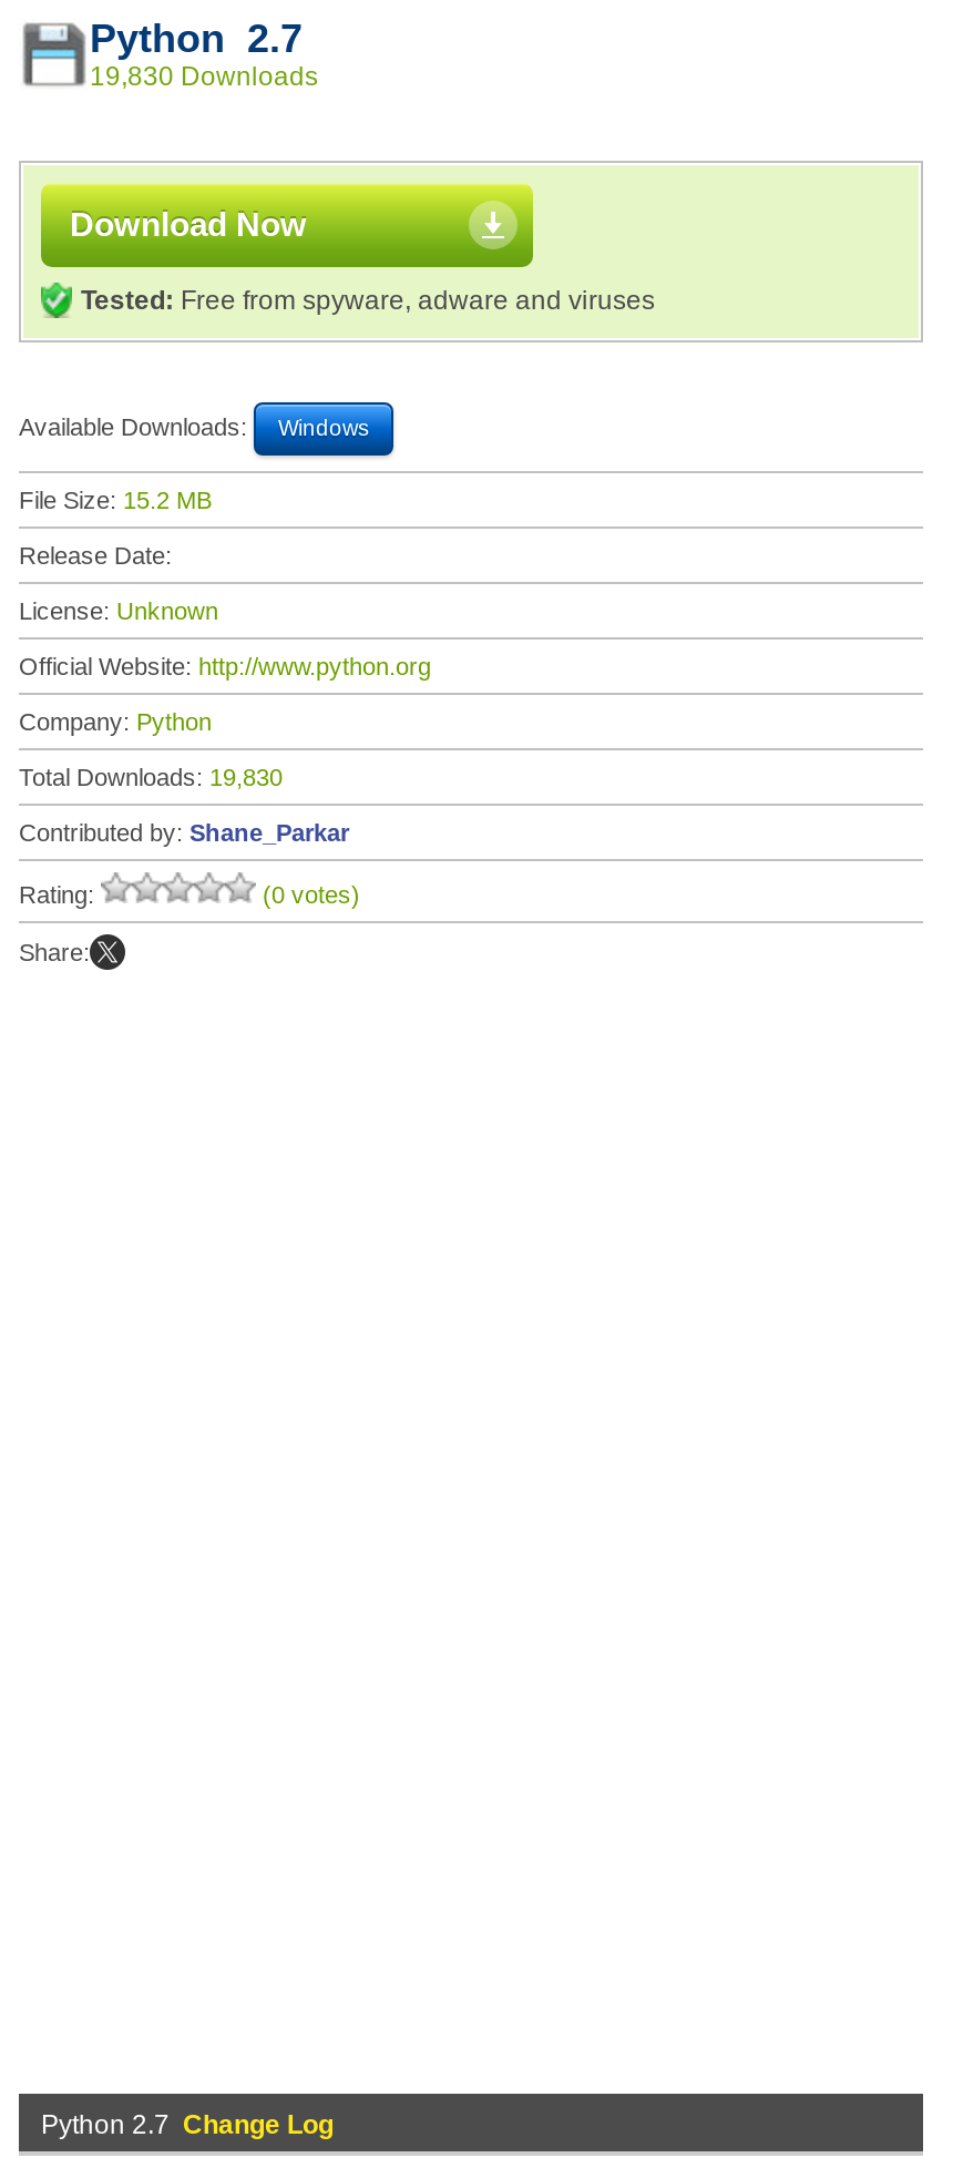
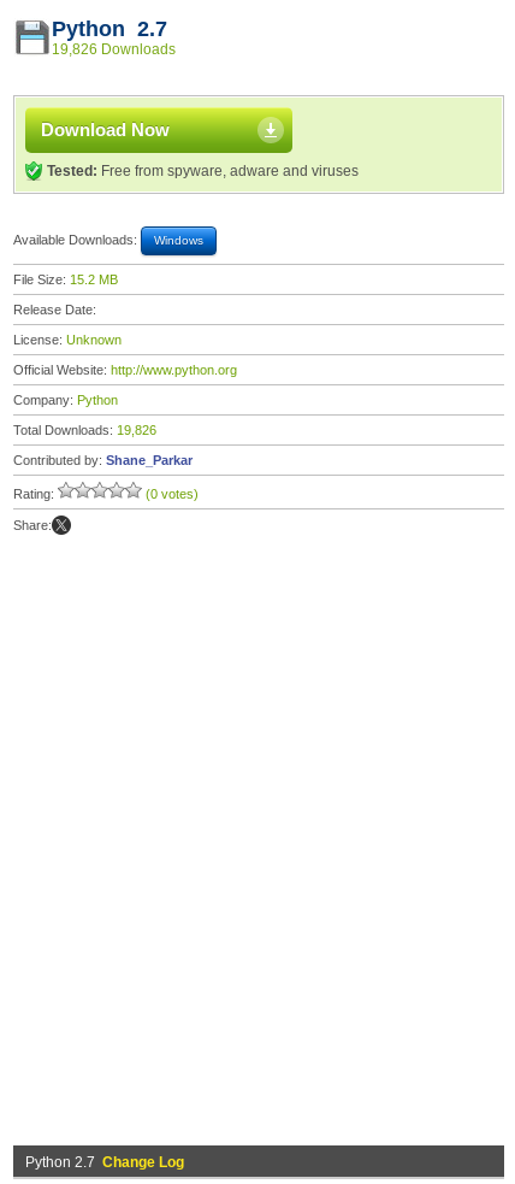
[90,61,318,92] 19,830 Downloads -> [52,41,176,58] 19,826 Downloads
[19,764,283,790] Total Downloads: 19,830 -> [13,423,156,437] Total Downloads: 19,826

